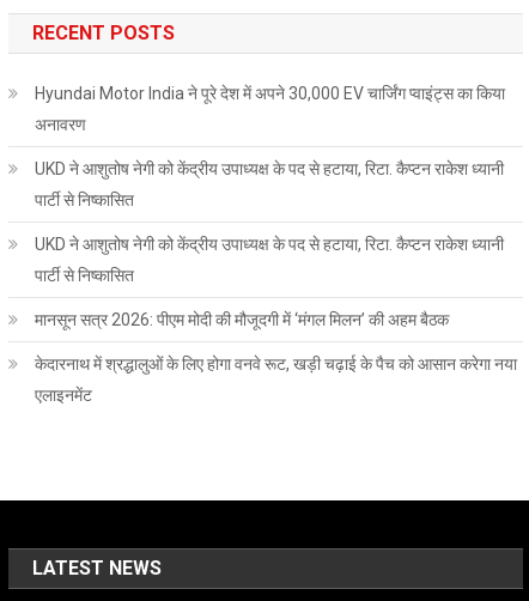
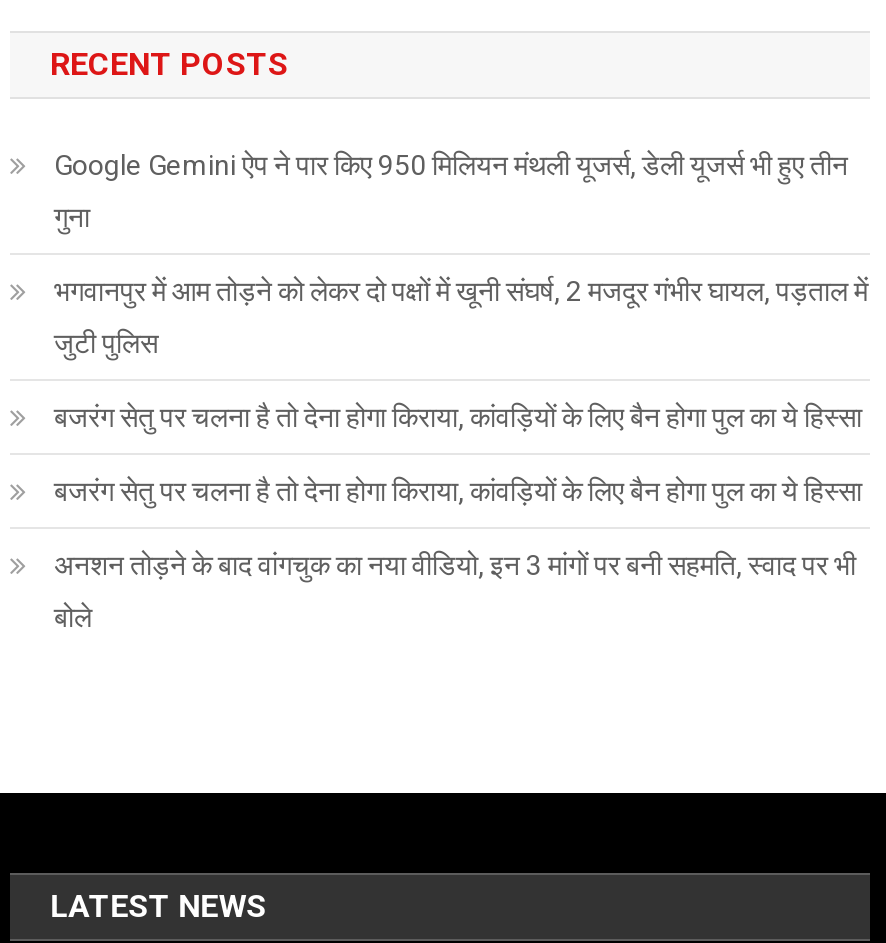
[35,84,517,405] Hyundai Motor India ने पूरे देश में अपने 30,000 EV चार्जिंग प्वाइंट्स का किया | अनावरण | UKD ने आशुतोष नेगी को केंद्रीय उपाध्यक्ष के पद से हटाया, रिटा. कैप्टन राकेश ध्यानी | पार्टी से निष्कासित | UKD ने आशुतोष नेगी को केंद्रीय उपाध्यक्ष के पद से हटाया, रिटा. कैप्टन राकेश ध्यानी | पार्टी से निष्कासित | मानसून सत्र 2026: पीएम मोदी की मौजूदगी में ‘मंगल मिलन’ की अहम बैठक | केदारनाथ में श्रद्धालुओं के लिए होगा वनवे रूट, खड़ी चढ़ाई के पैच को आसान करेगा नया | एलाइनमेंट -> [54,148,868,632] Google Gemini ऐप ने पार किए 950 मिलियन मंथली यूजर्स, डेली यूजर्स भी हुए तीन | गुना | भगवानपुर में आम तोड़ने को लेकर दो पक्षों में खूनी संघर्ष, 2 मजदूर गंभीर घायल, पड़ताल में | जुटी पुलिस | बजरंग सेतु पर चलना है तो देना होगा किराया, कांवड़ियों के लिए बैन होगा पुल का ये हिस्सा | बजरंग सेतु पर चलना है तो देना होगा किराया, कांवड़ियों के लिए बैन होगा पुल का ये हिस्सा | अनशन तोड़ने के बाद वांगचुक का नया वीडियो, इन 3 मांगों पर बनी सहमति, स्वाद पर भी | बोले

